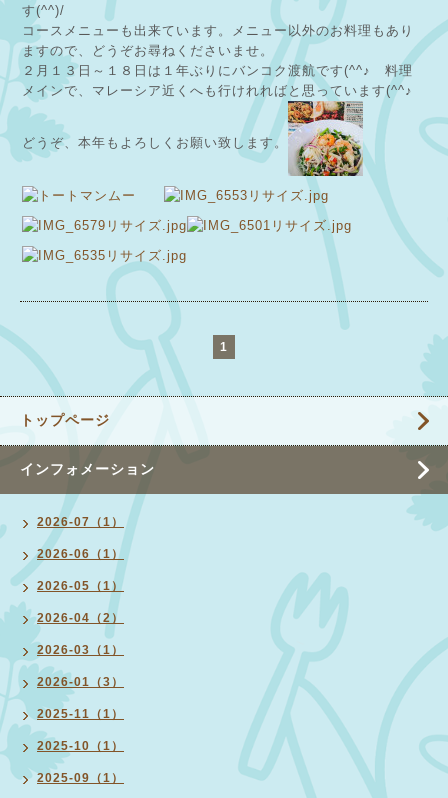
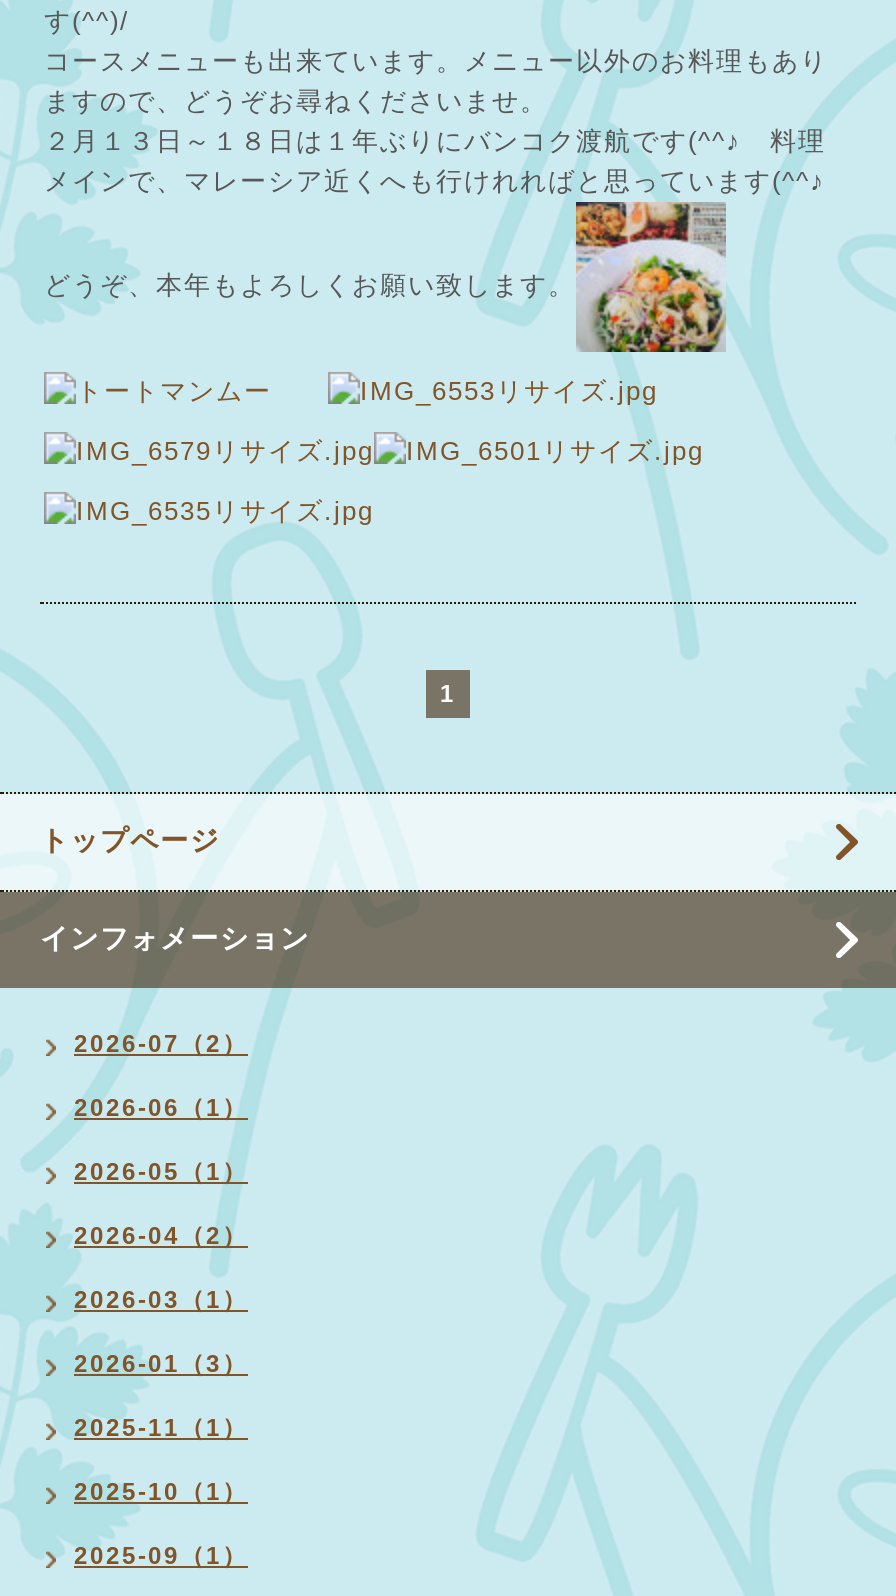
[37,515,124,529] 2026-07（1） -> [74,1030,248,1058] 2026-07（2）

